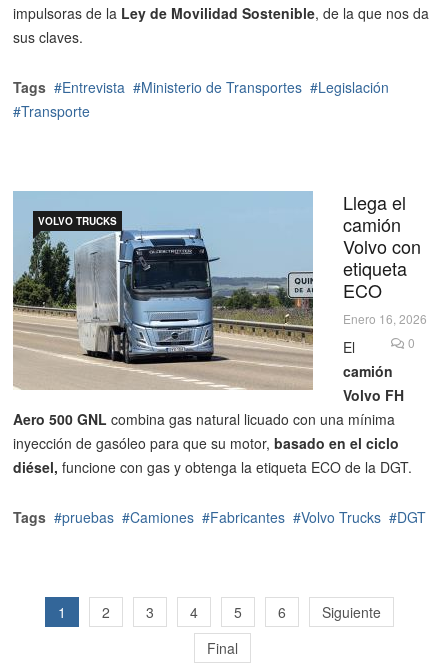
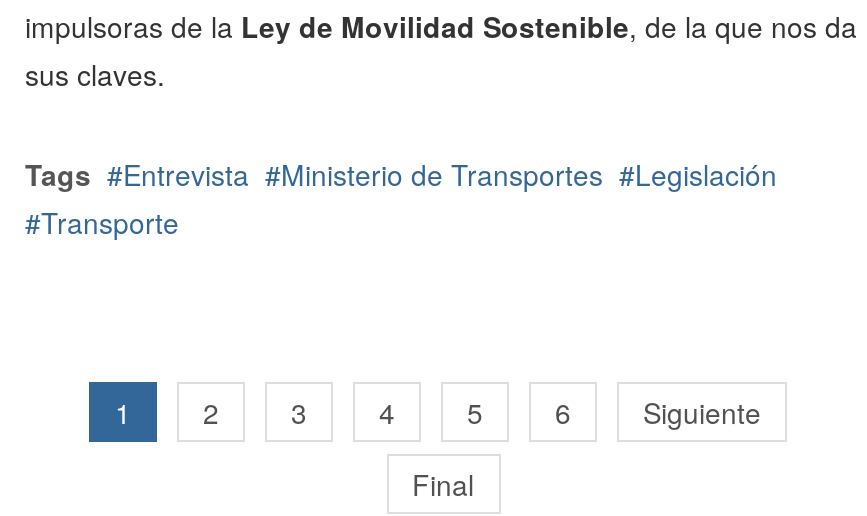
[12,190,314,391] [image] | VOLVO TRUCKS -> none
[13,189,427,527] Llega el | camión | Volvo con | etiqueta | ECO | Enero 16, 2026 | 0 | El | camión | Volvo FH | Aero 500 GNL combina gas natural licuado con una mínima | inyección de gasóleo para que su motor, basado en el ciclo | diésel, funcione con gas y obtenga la etiqueta ECO de la DGT. | Tags | pruebas | Camiones | Fabricantes | Volvo Trucks | DGT -> none

